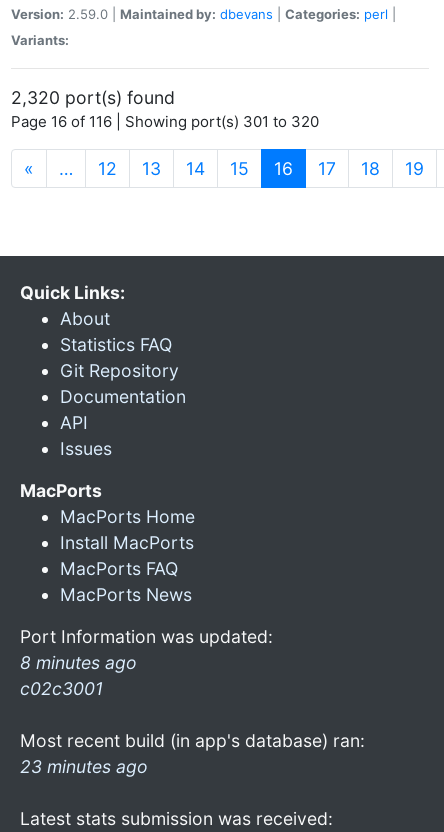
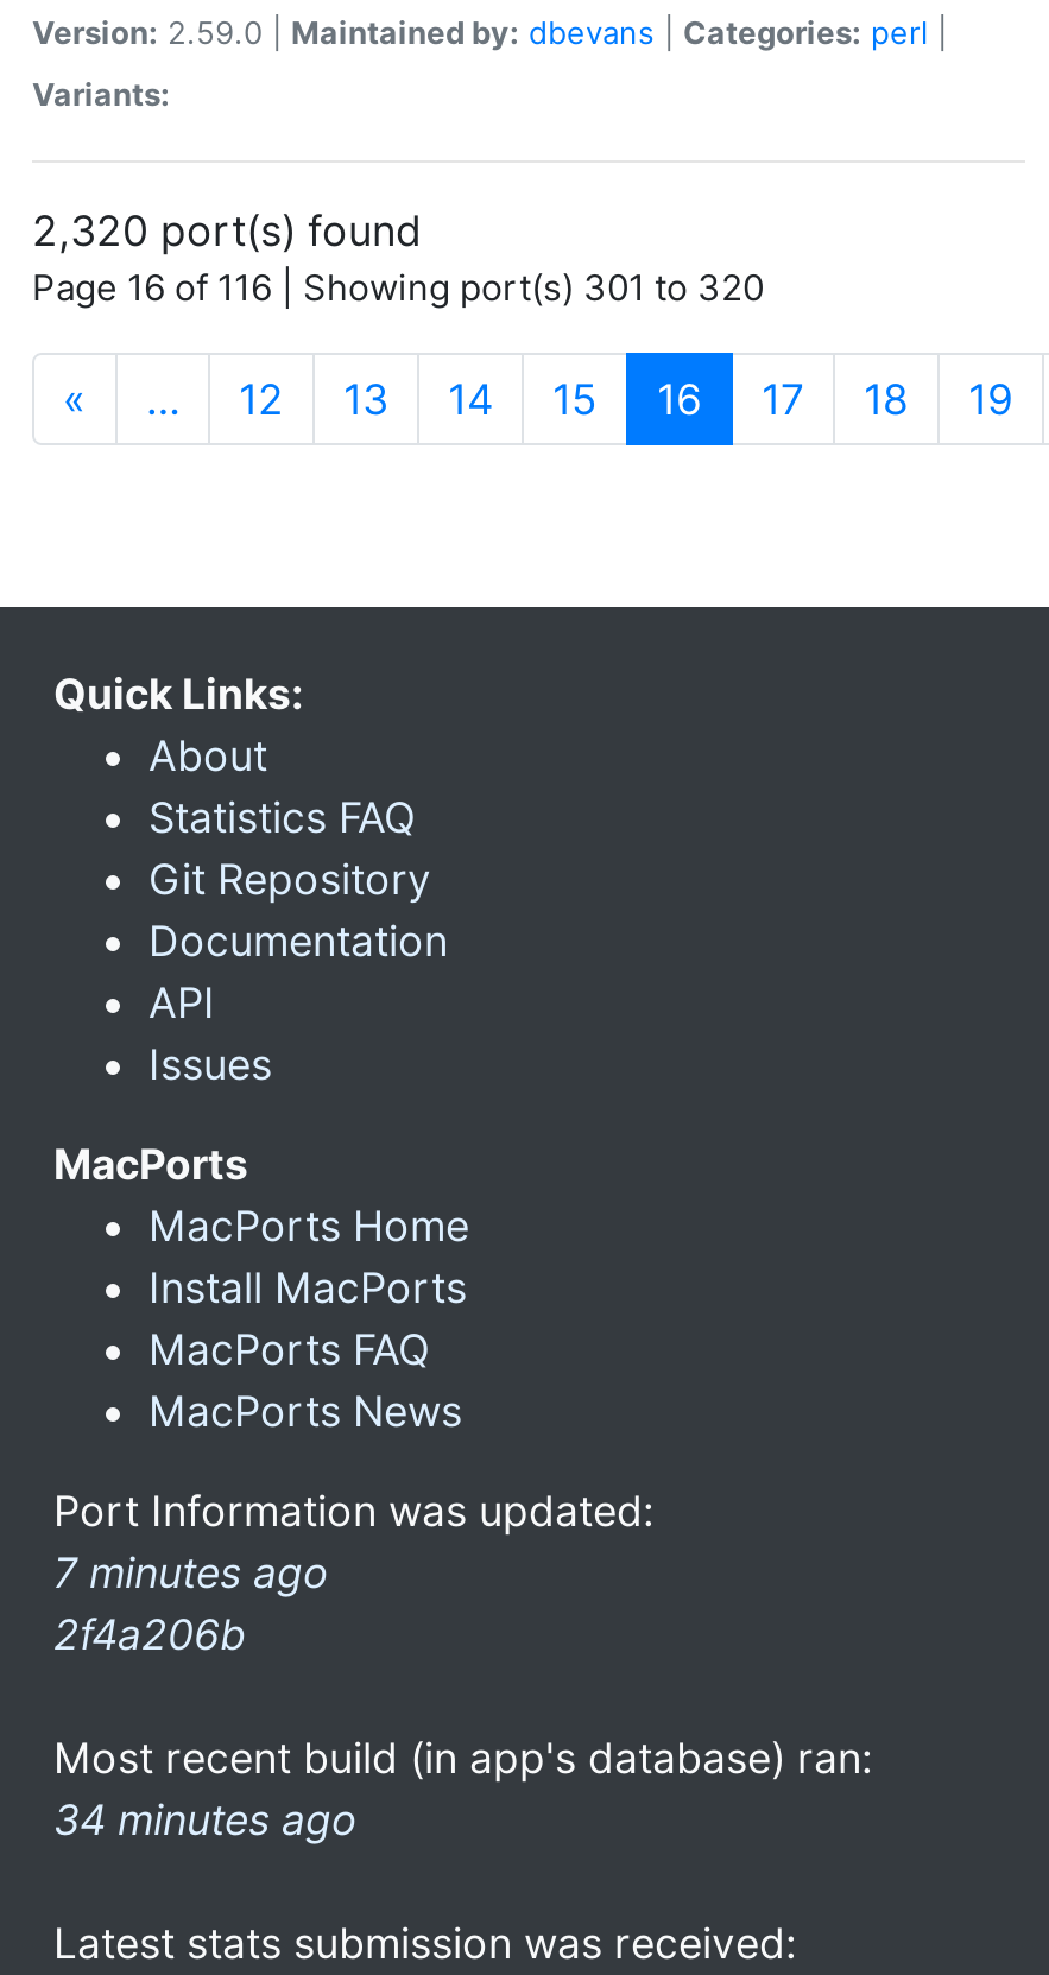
[20,652,137,699] 8 minutes ago | c02c3001 -> [53,1547,329,1659] 7 minutes ago | 2f4a206b
[20,756,148,777] 23 minutes ago -> [53,1794,358,1844] 34 minutes ago

